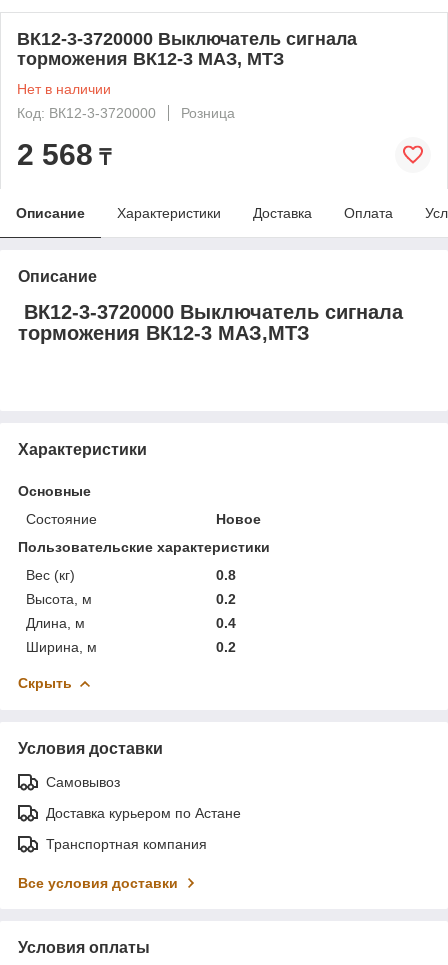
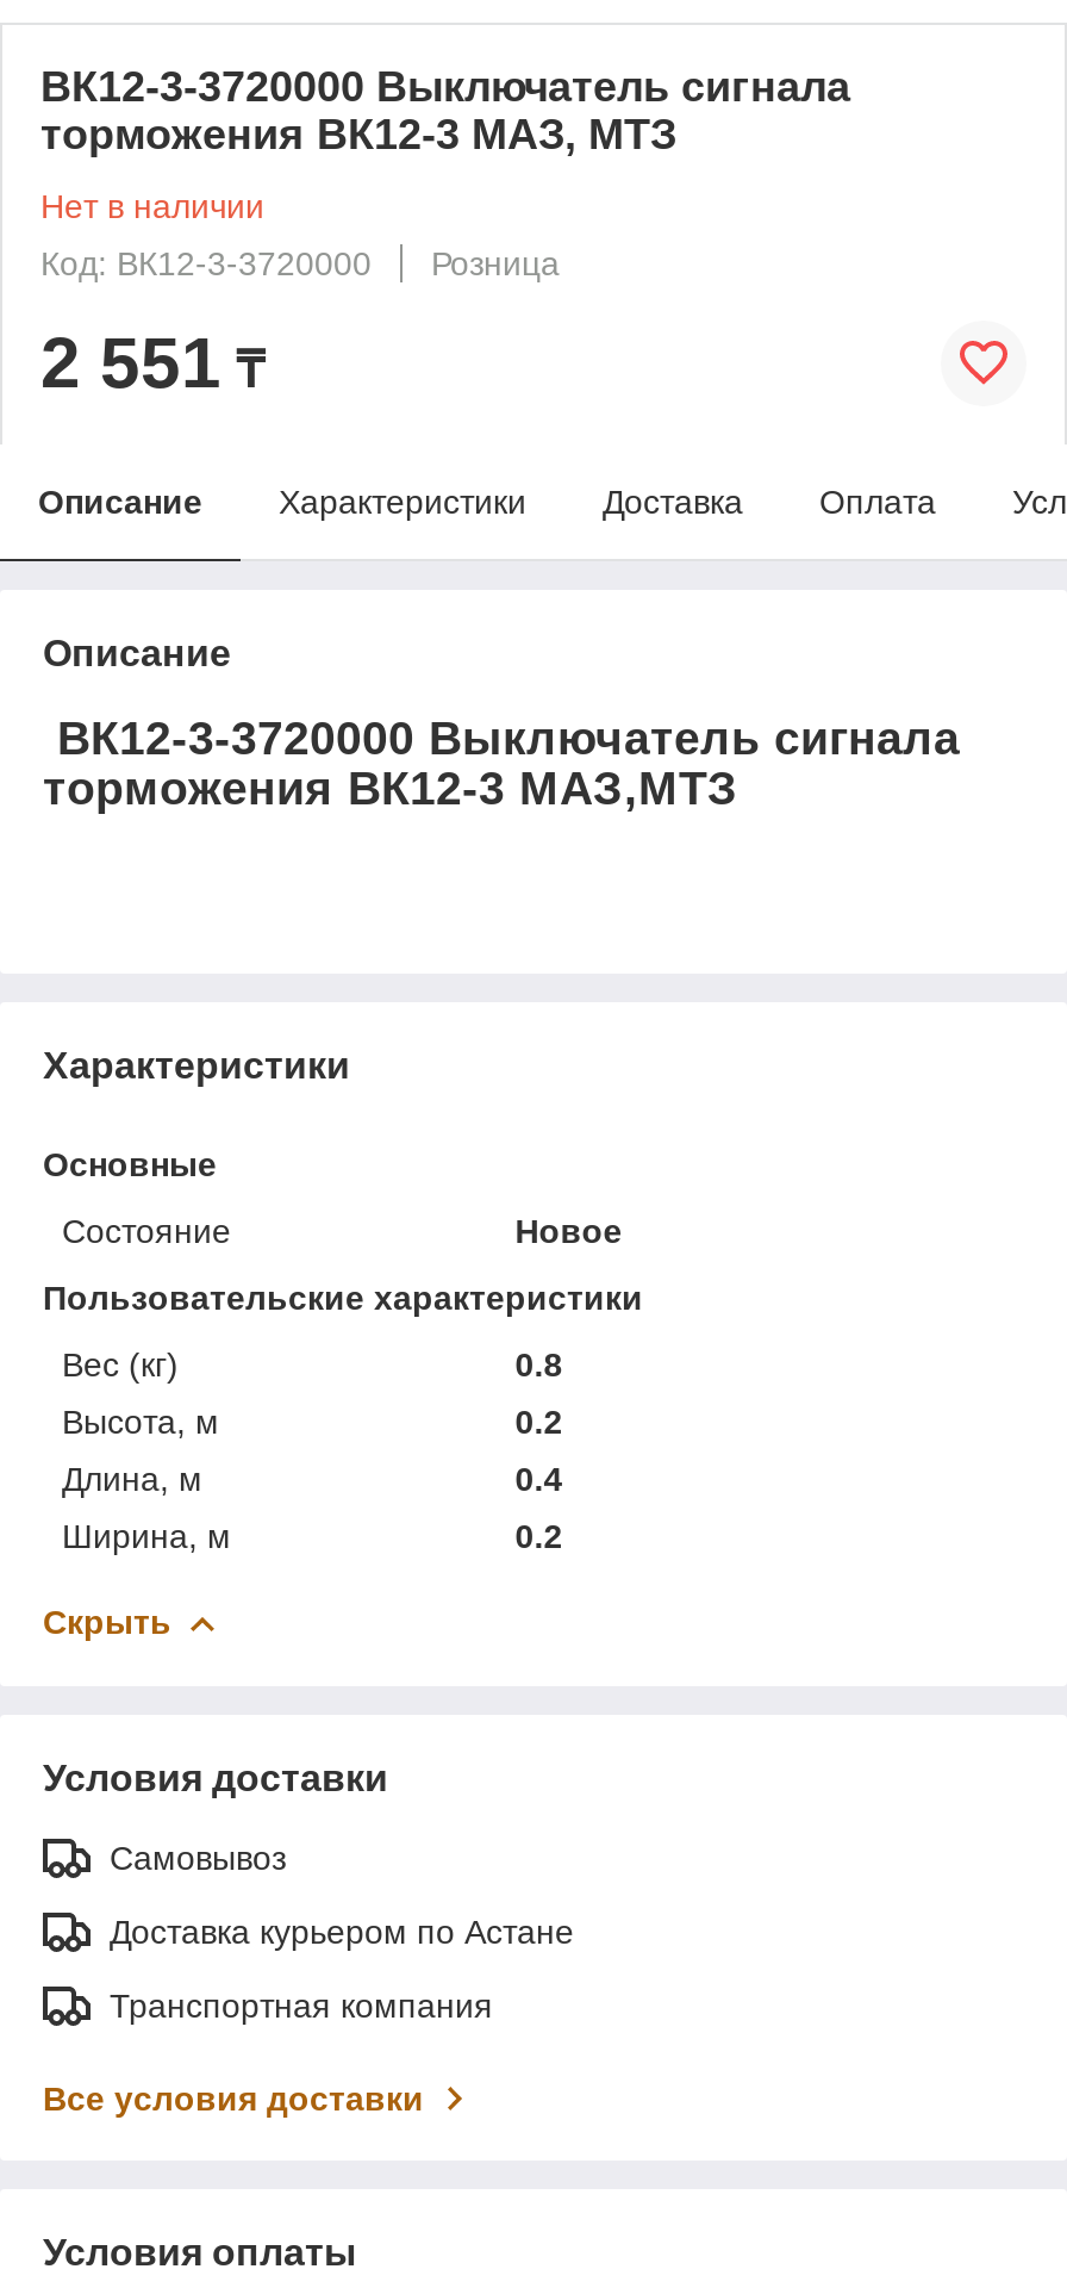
[17,138,111,171] 2 568 ₸ -> [40,323,264,402] 2 551 ₸

